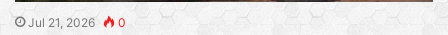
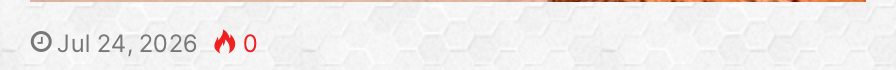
[28,15,126,30] Jul 21, 2026 0 -> [57,29,259,59] Jul 24, 2026 0

